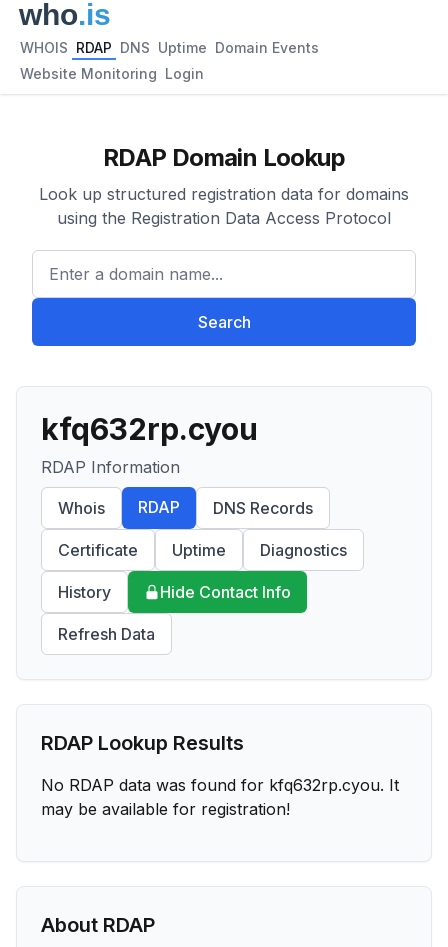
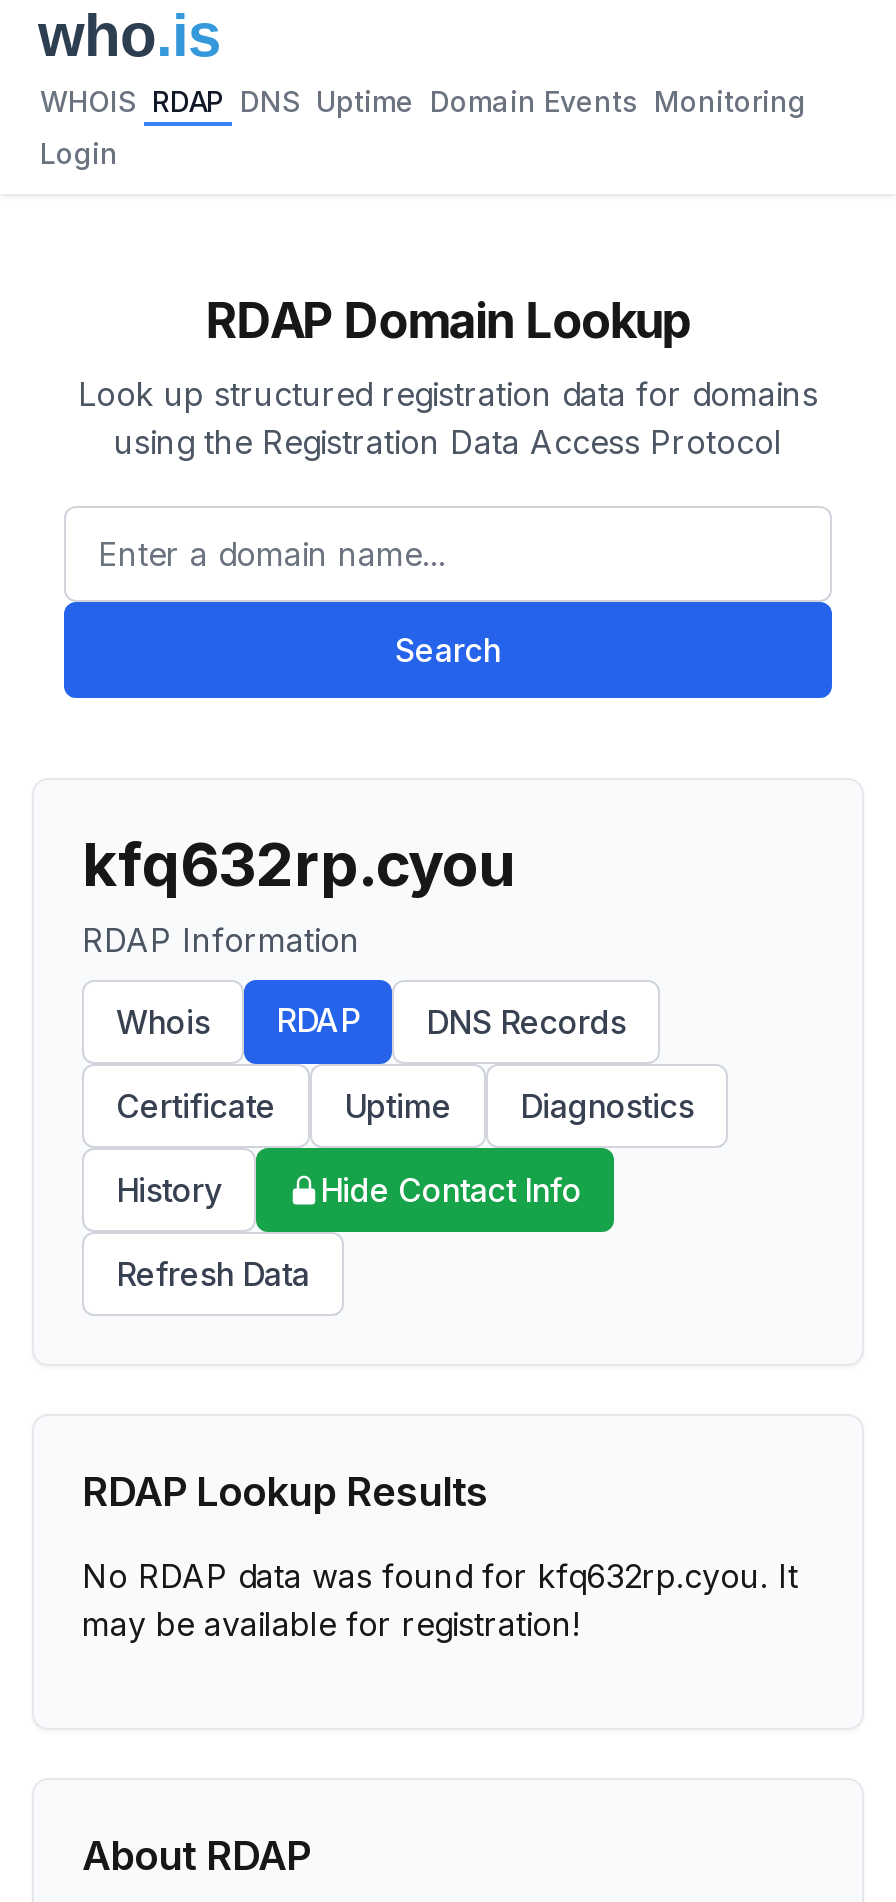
[20,39,319,56] WHOIS RDAP DNS Uptime Domain Events -> [40,84,806,118] WHOIS RDAP DNS Uptime Domain Events Monitoring
[20,65,204,82] Website Monitoring Login -> [40,136,118,170] Login

